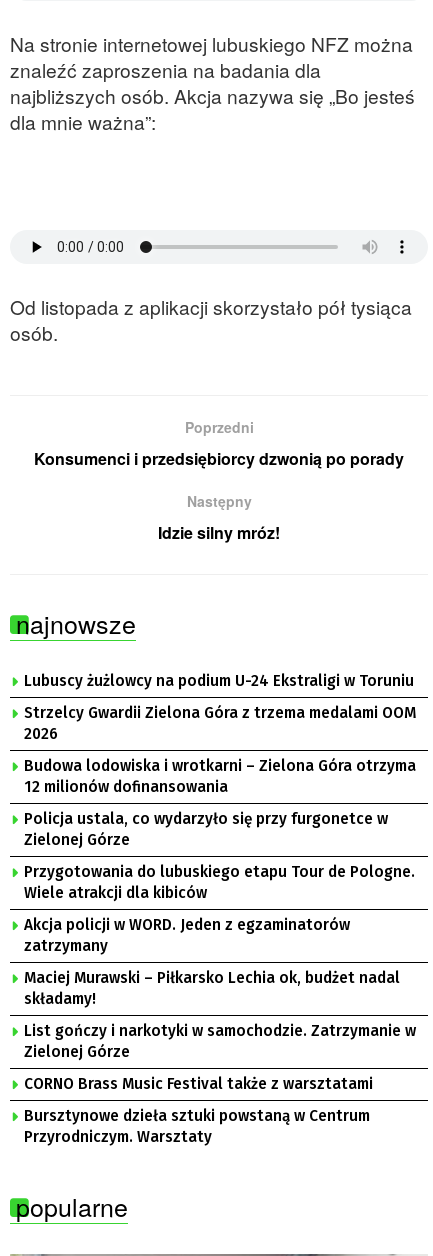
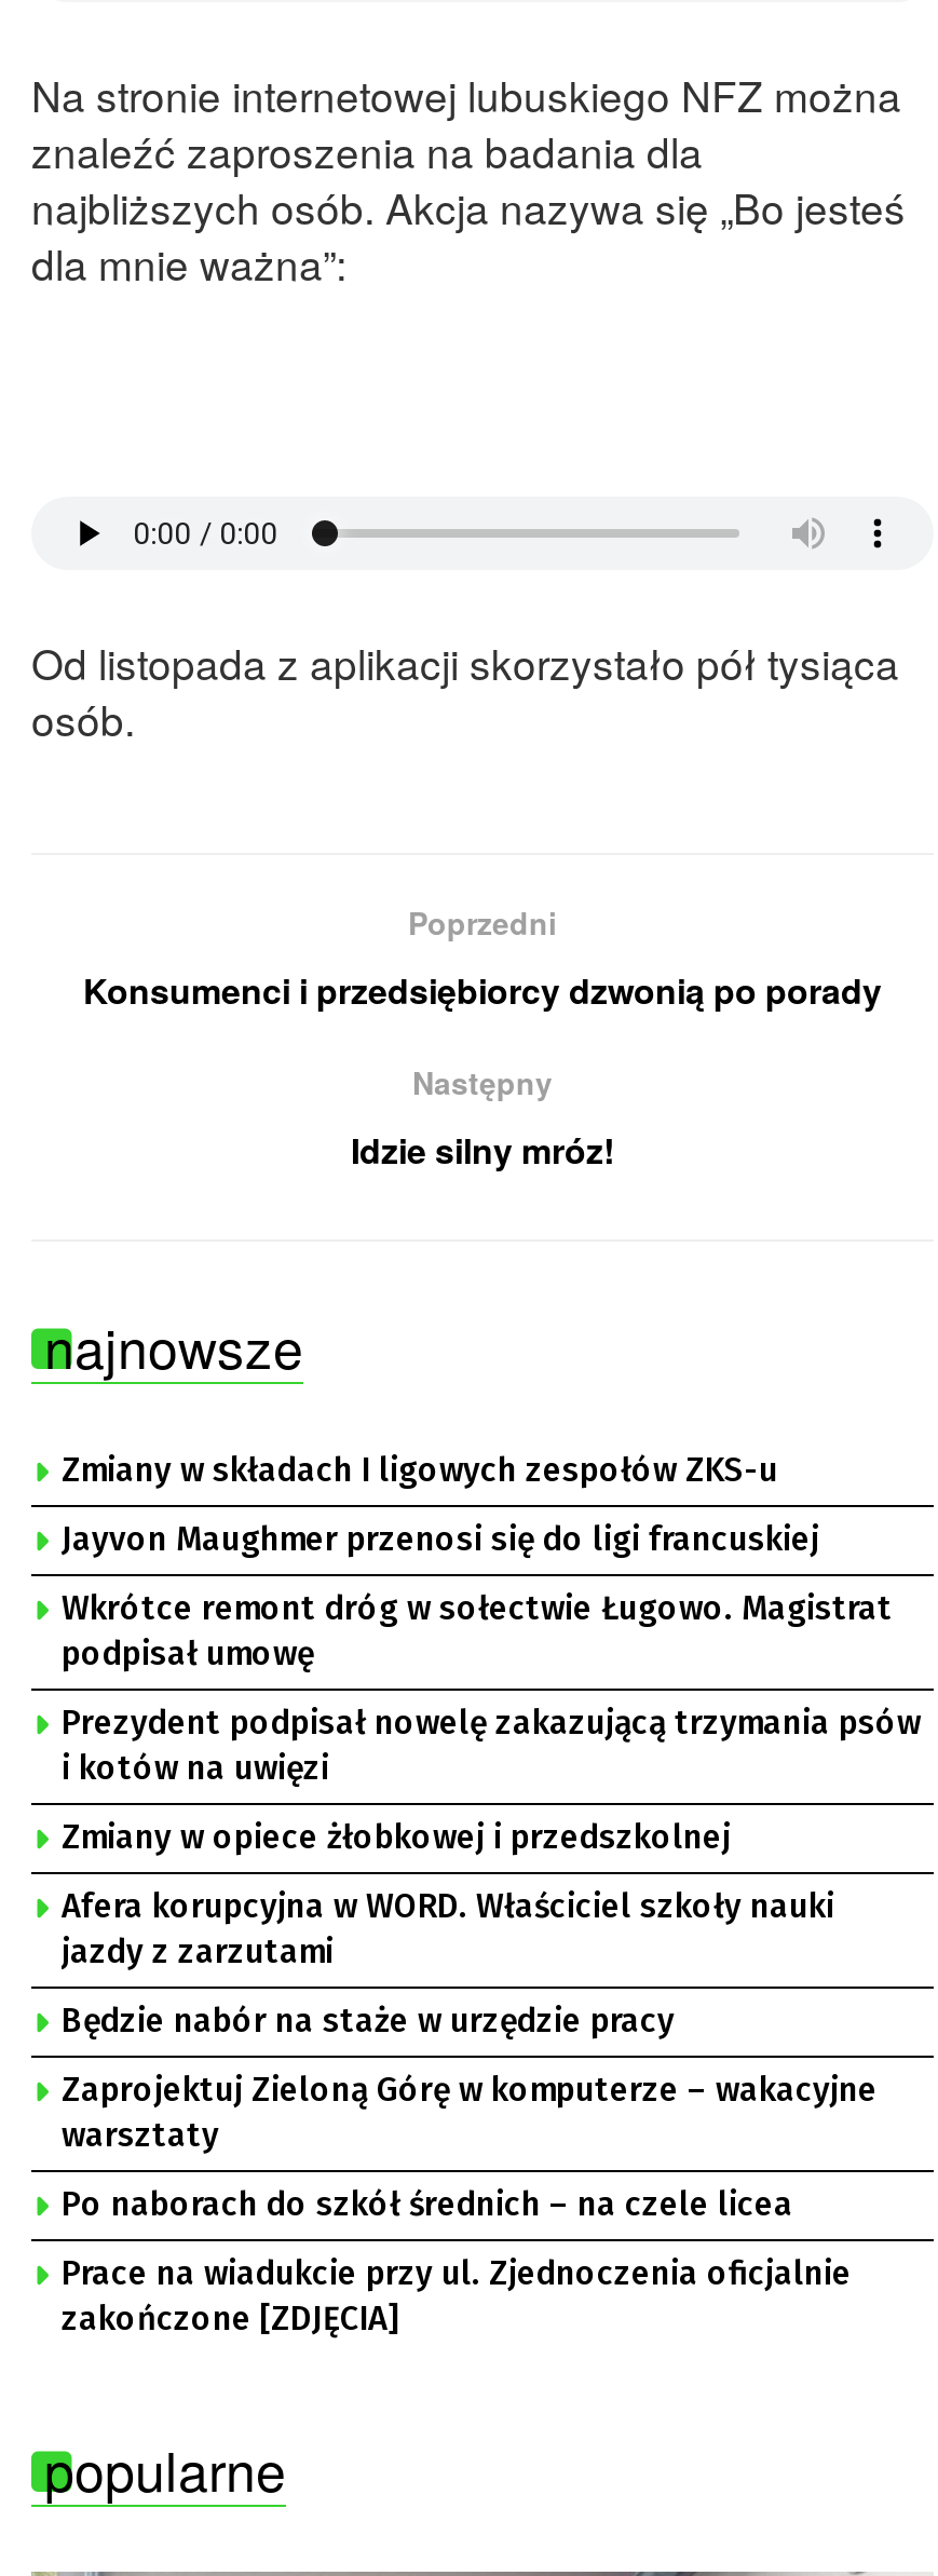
[24,672,415,690] Lubuscy żużlowcy na podium U-24 Ekstraligi w Toruniu -> [62,1450,778,1489] Zmiany w składach I ligowych zespołów ZKS-u
[24,704,416,743] Strzelcy Gwardii Zielona Góra z trzema medalami OOM | 2026 -> [62,1519,819,1558] Jayvon Maughmer przenosi się do ligi francuskiej
[24,757,416,796] Budowa lodowiska i wrotkarni – Zielona Góra otrzyma | 12 milionów dofinansowania -> [62,1589,893,1673] Wkrótce remont dróg w sołectwie Ługowo. Magistrat | podpisał umowę
[24,810,388,849] Policja ustala, co wydarzyło się przy furgonetce w | Zielonej Górze -> [62,1703,921,1787] Prezydent podpisał nowelę zakazującą trzymania psów | i kotów na uwięzi
[24,863,415,902] Przygotowania do lubuskiego etapu Tour de Pologne. | Wiele atrakcji dla kibiców -> [62,1817,731,1856] Zmiany w opiece żłobkowej i przedszkolnej
[24,916,350,955] Akcja policji w WORD. Jeden z egzaminatorów | zatrzymany -> [62,1887,834,1971] Afera korupcyjna w WORD. Właściciel szkoły nauki | jazdy z zarzutami
[24,969,400,1008] Maciej Murawski – Piłkarsko Lechia ok, budżet nadal | składamy! -> [62,2001,675,2040] Będzie nabór na staże w urzędzie pracy
[24,1022,416,1061] List gończy i narkotyki w samochodzie. Zatrzymanie w | Zielonej Górze -> [62,2070,878,2154] Zaprojektuj Zieloną Górę w komputerze – wakacyjne | warsztaty
[24,1075,373,1093] CORNO Brass Music Festival także z warsztatami -> [62,2185,793,2223] Po naborach do szkół średnich – na czele licea
[24,1107,370,1146] Bursztynowe dzieła sztuki powstaną w Centrum | Przyrodniczym. Warsztaty -> [62,2254,852,2338] Prace na wiadukcie przy ul. Zjednoczenia oficjalnie | zakończone [ZDJĘCIA]

